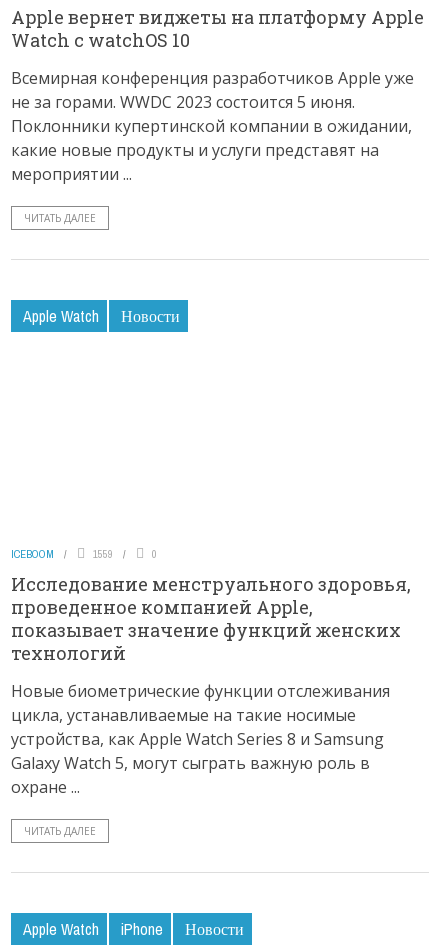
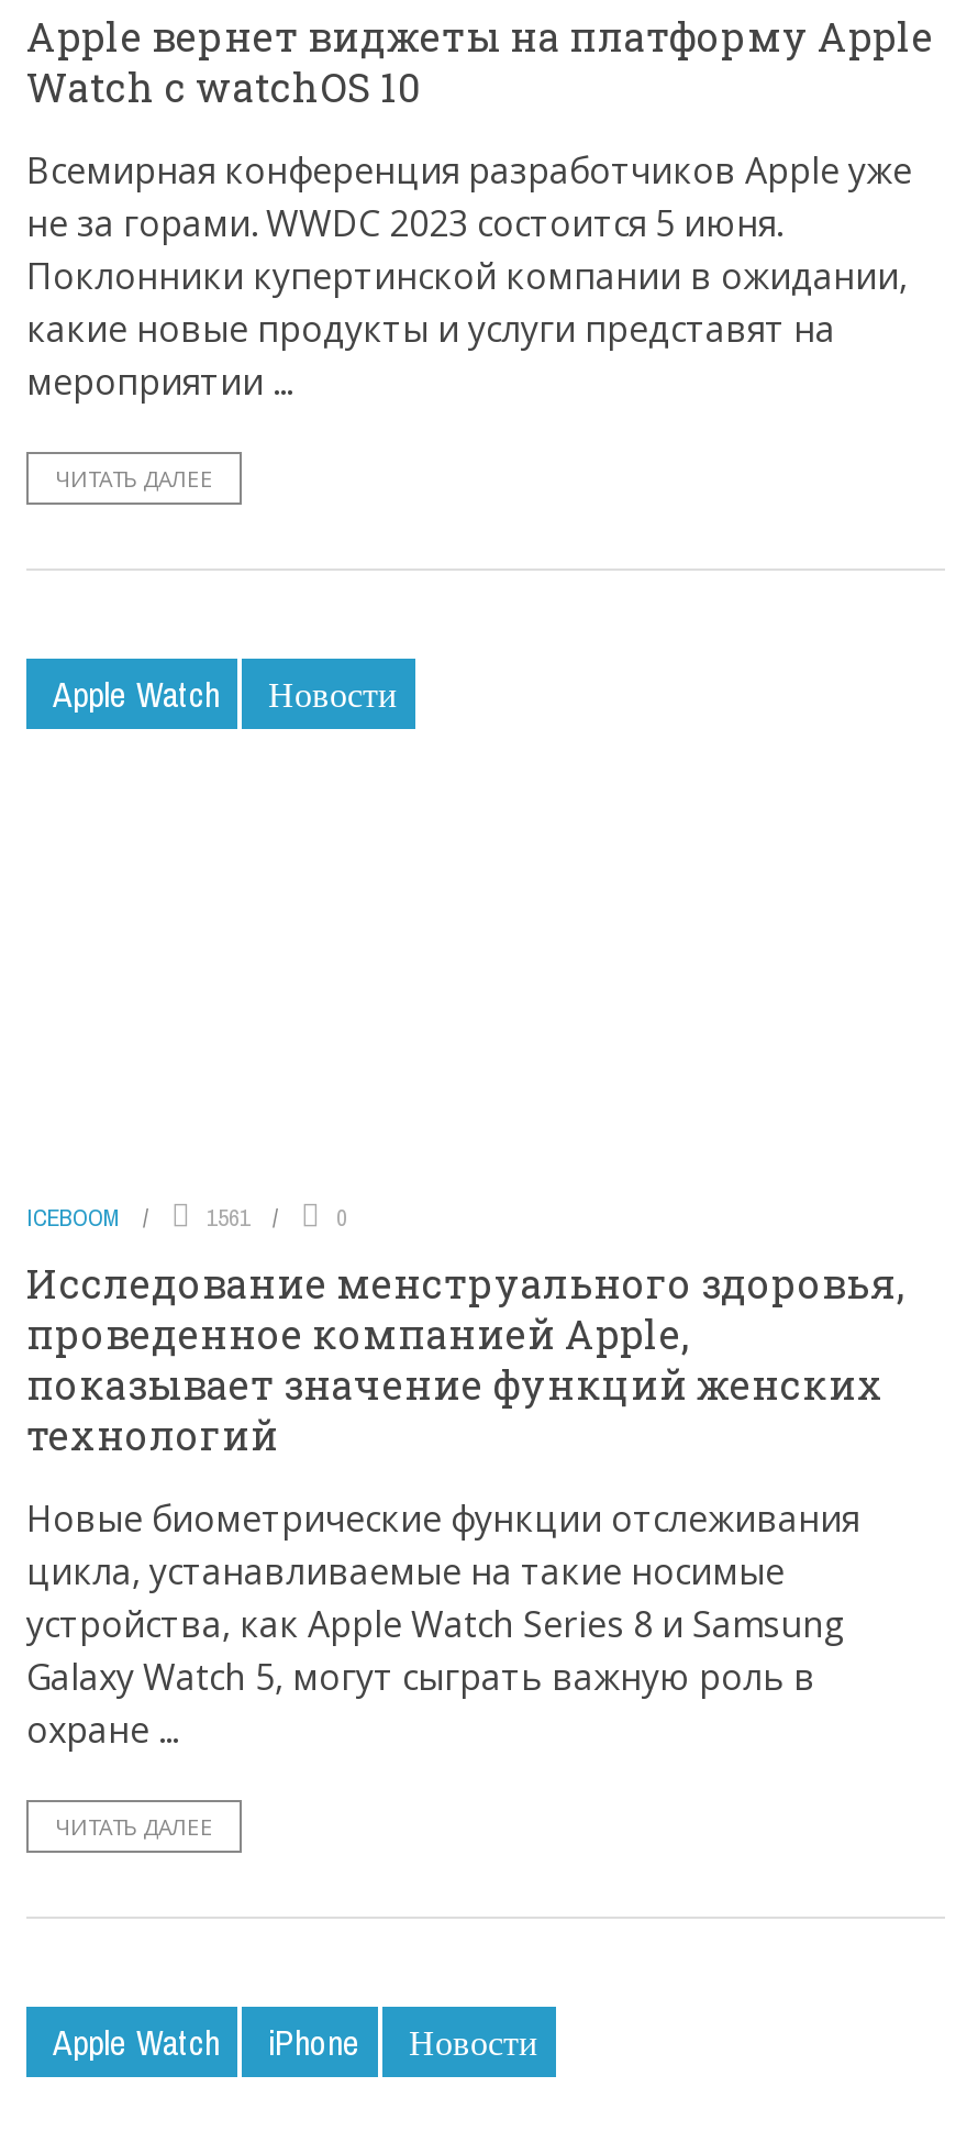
[93,546,113,560] 1559 -> [207,1201,251,1232] 1561

